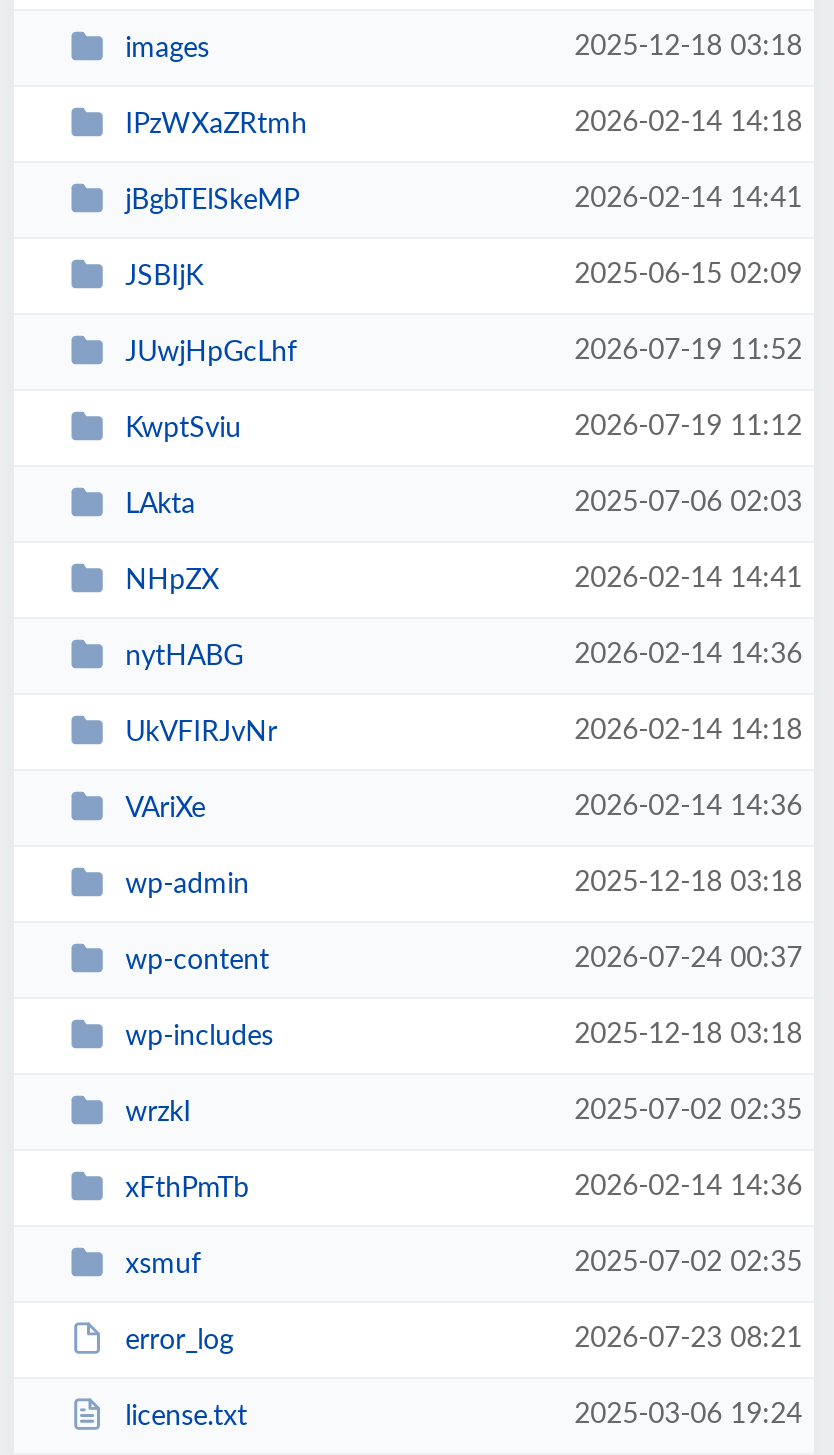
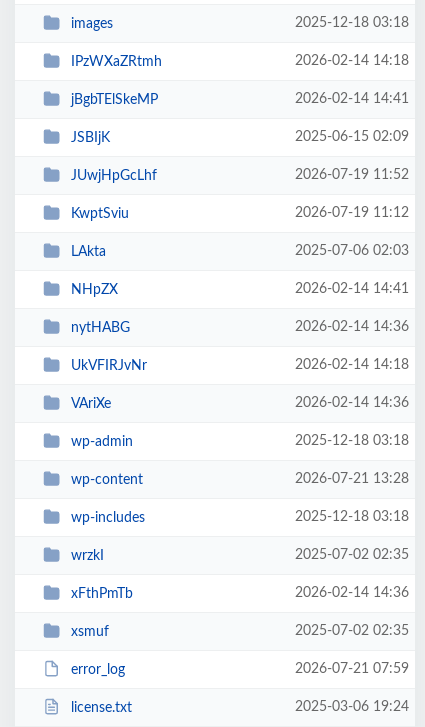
[574,945,802,973] 2026-07-24 00:37 -> [295,472,409,486] 2026-07-21 13:28
[574,1325,802,1353] 2026-07-23 08:21 -> [295,662,409,676] 2026-07-21 07:59

